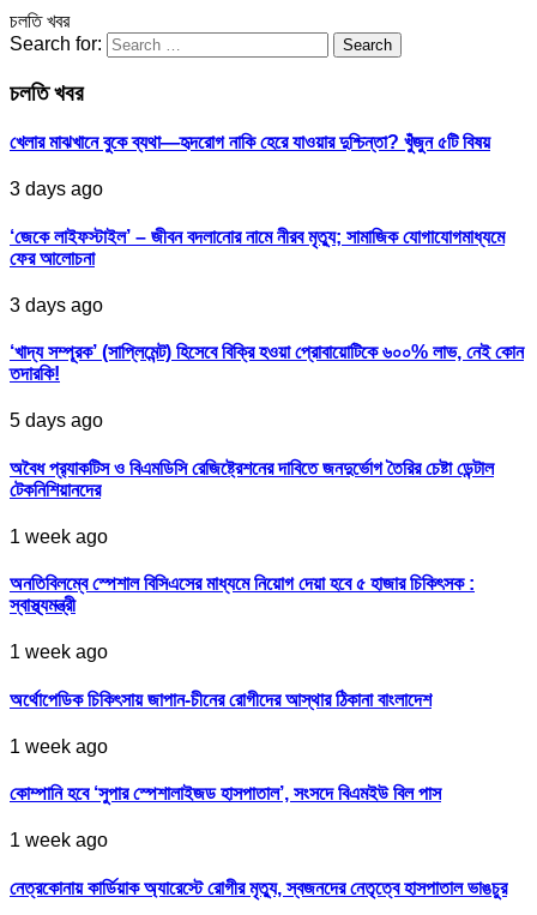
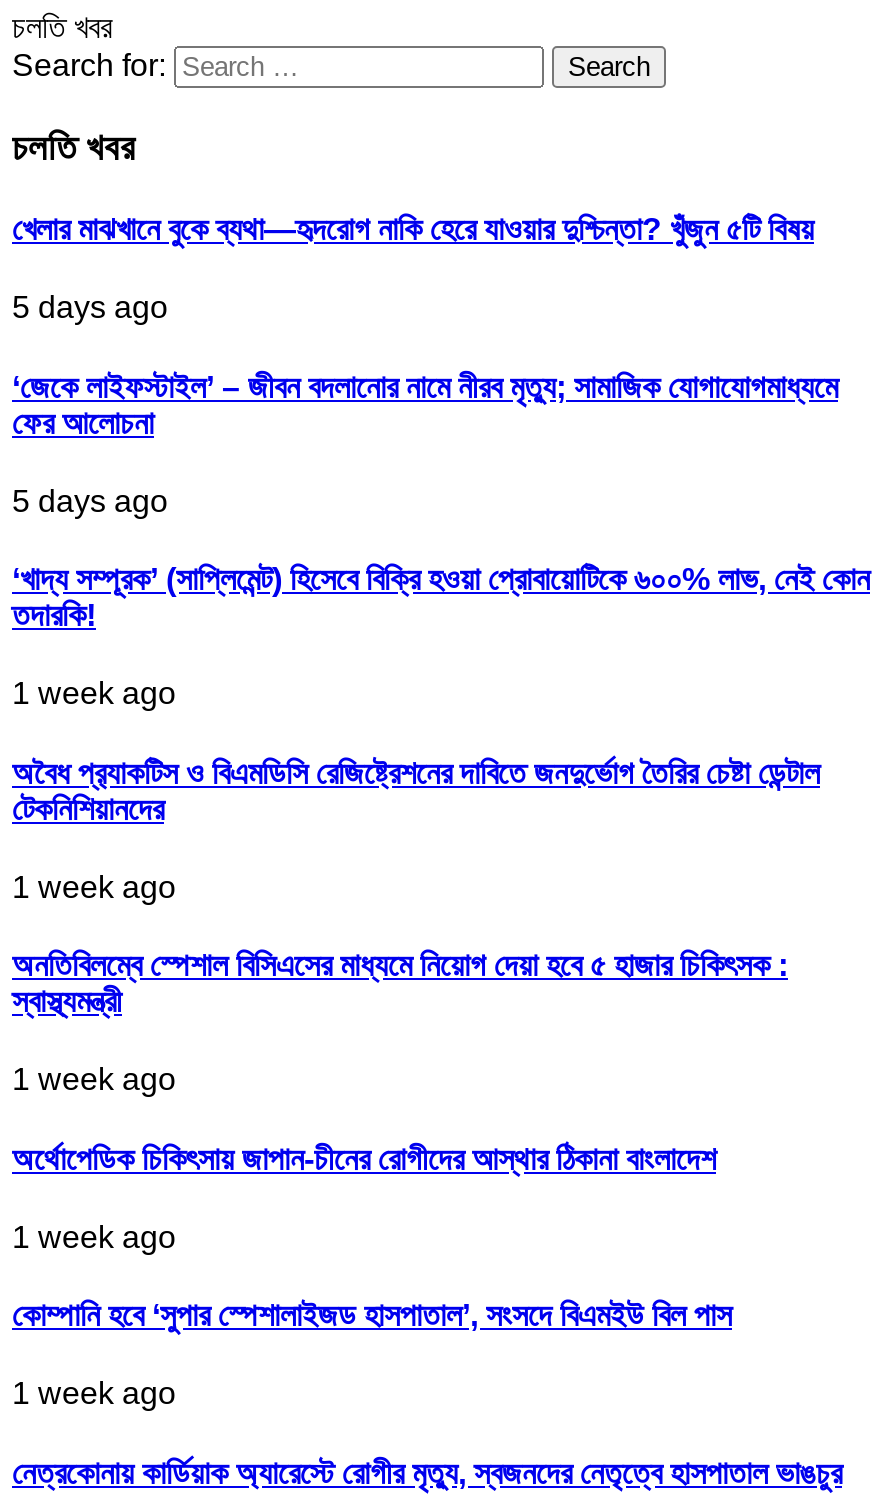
[10,179,103,199] 3 days ago -> [12,290,168,324] 5 days ago
[10,295,103,315] 3 days ago -> [12,484,168,518] 5 days ago
[10,410,103,431] 5 days ago -> [12,677,176,711] 1 week ago

